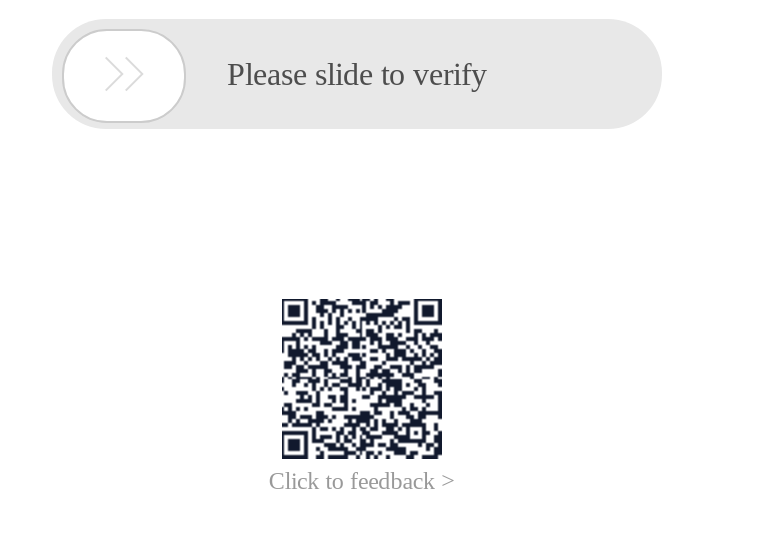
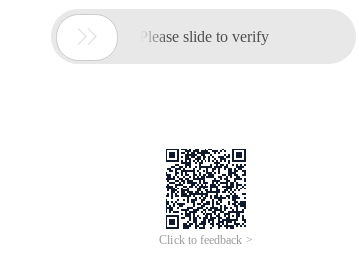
[280,299,444,461] [image] -> [165,148,247,230] [image]

